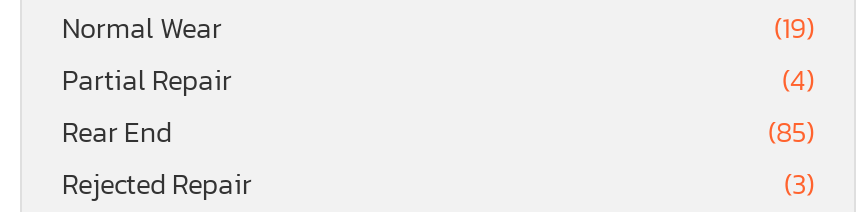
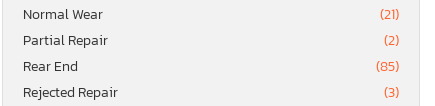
[774,7,814,49] (19) -> [380,3,399,24] (21)
[782,59,814,101] (4) -> [384,29,399,50] (2)

